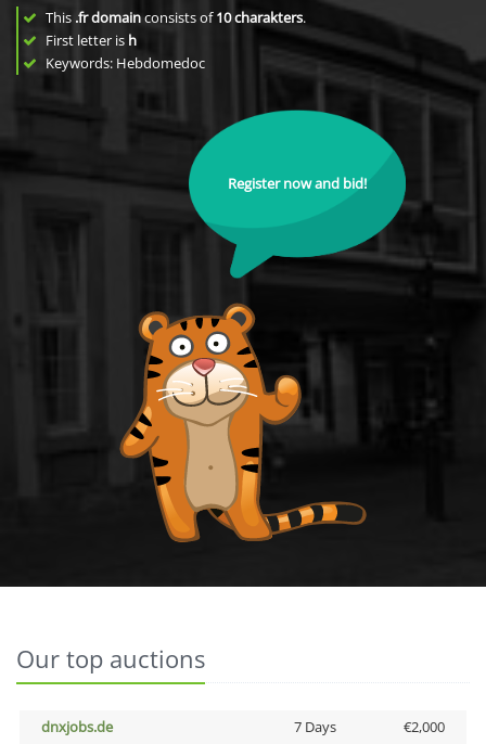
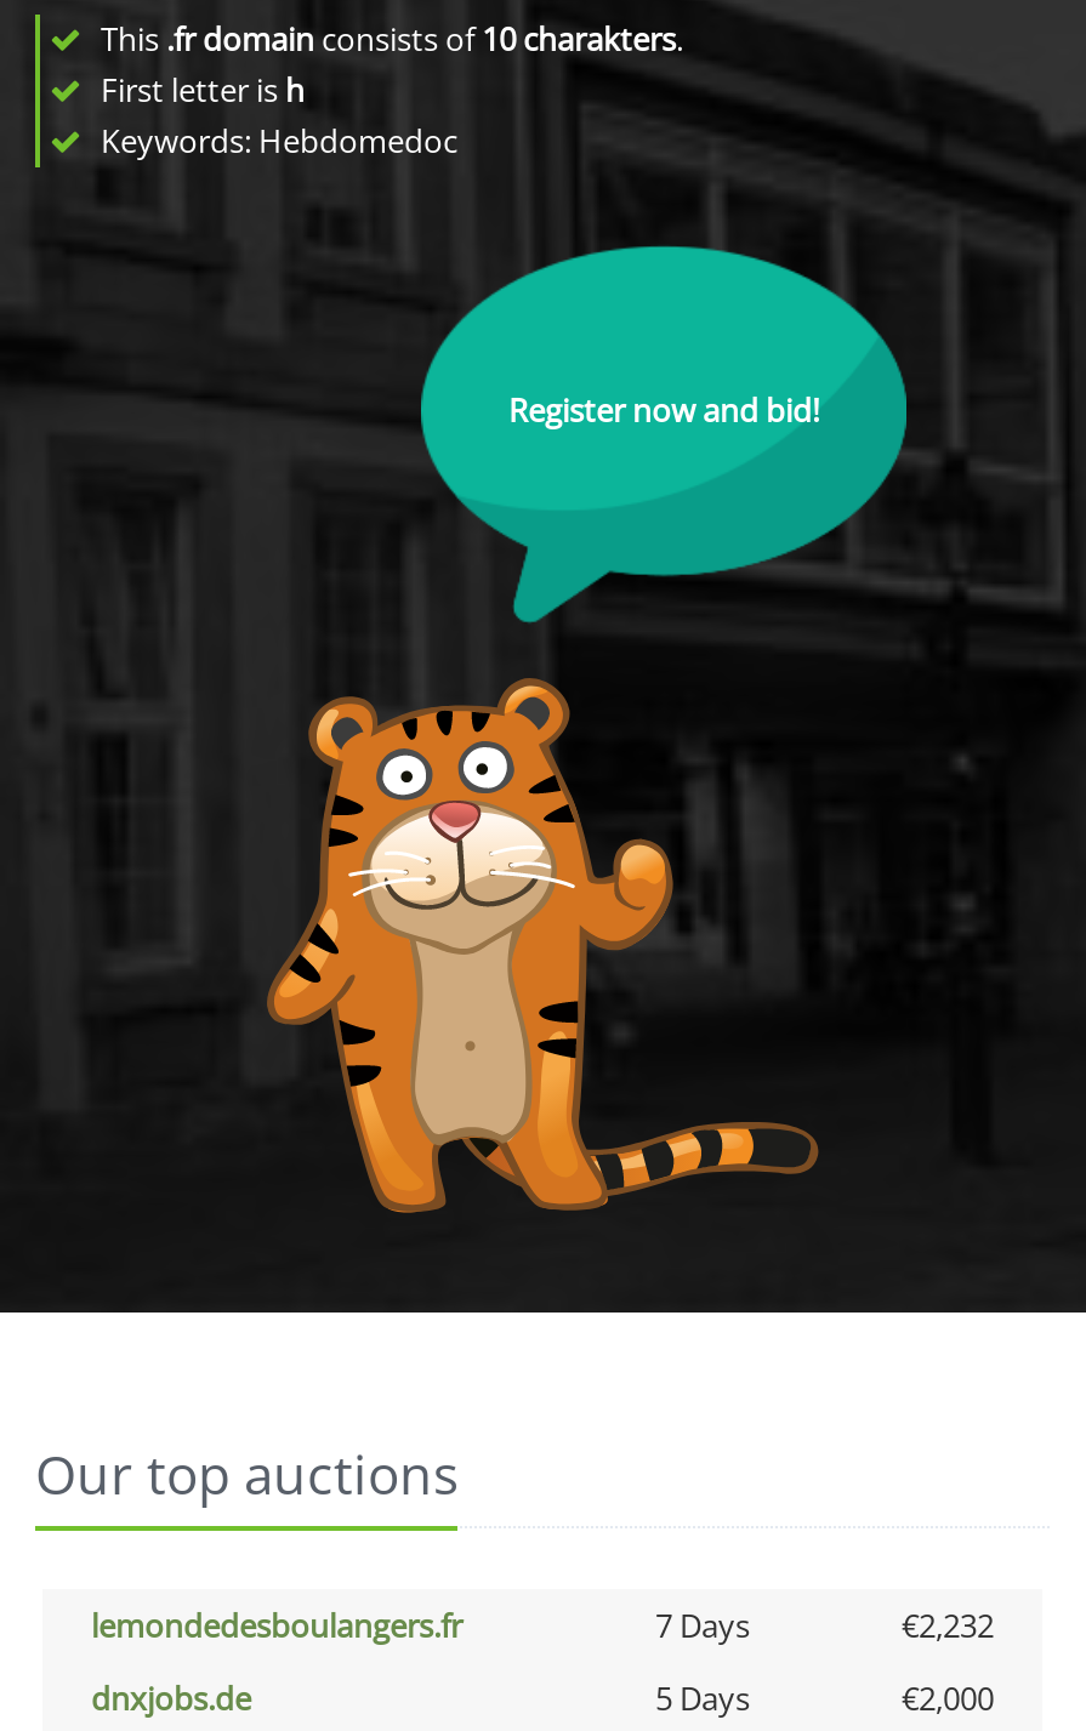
none -> [91,1604,994,1647] lemondedesboulangers.fr | 7 Days | €2,232
[293,717,336,736] 7 Days -> [655,1676,750,1720] 5 Days

